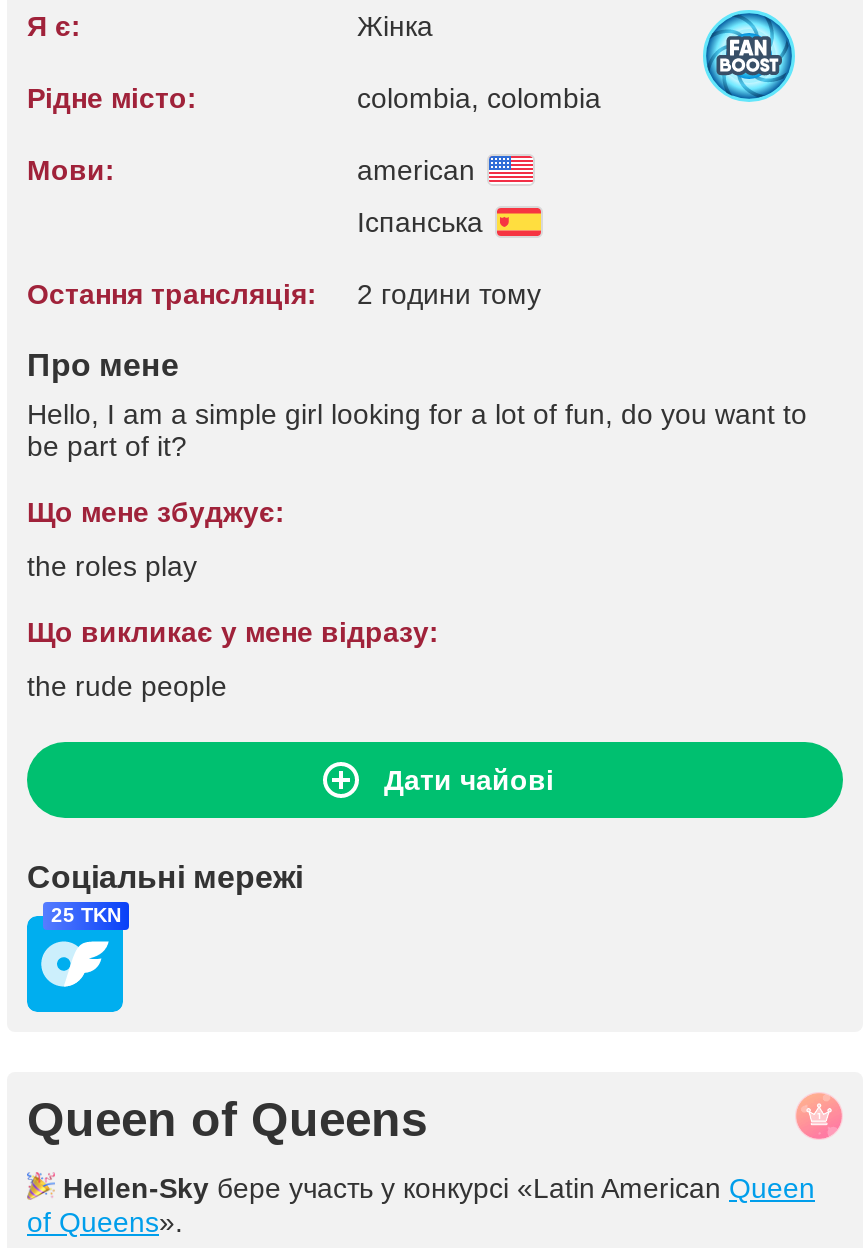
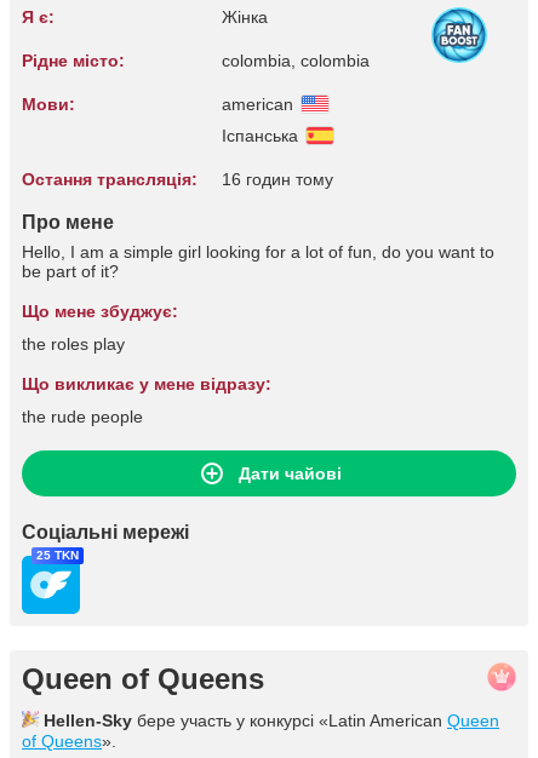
[27,278,541,310] Остання трансляція: 2 години тому -> [22,170,333,189] Остання трансляція: 16 годин тому

